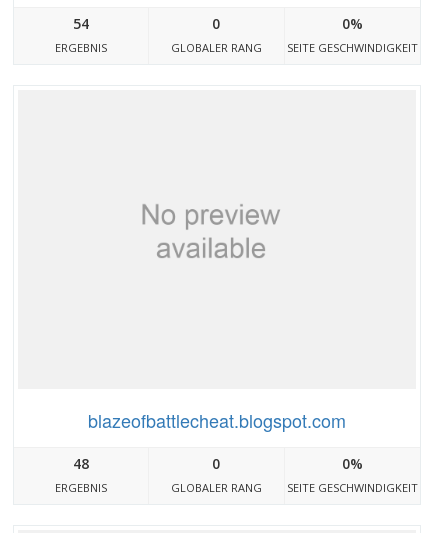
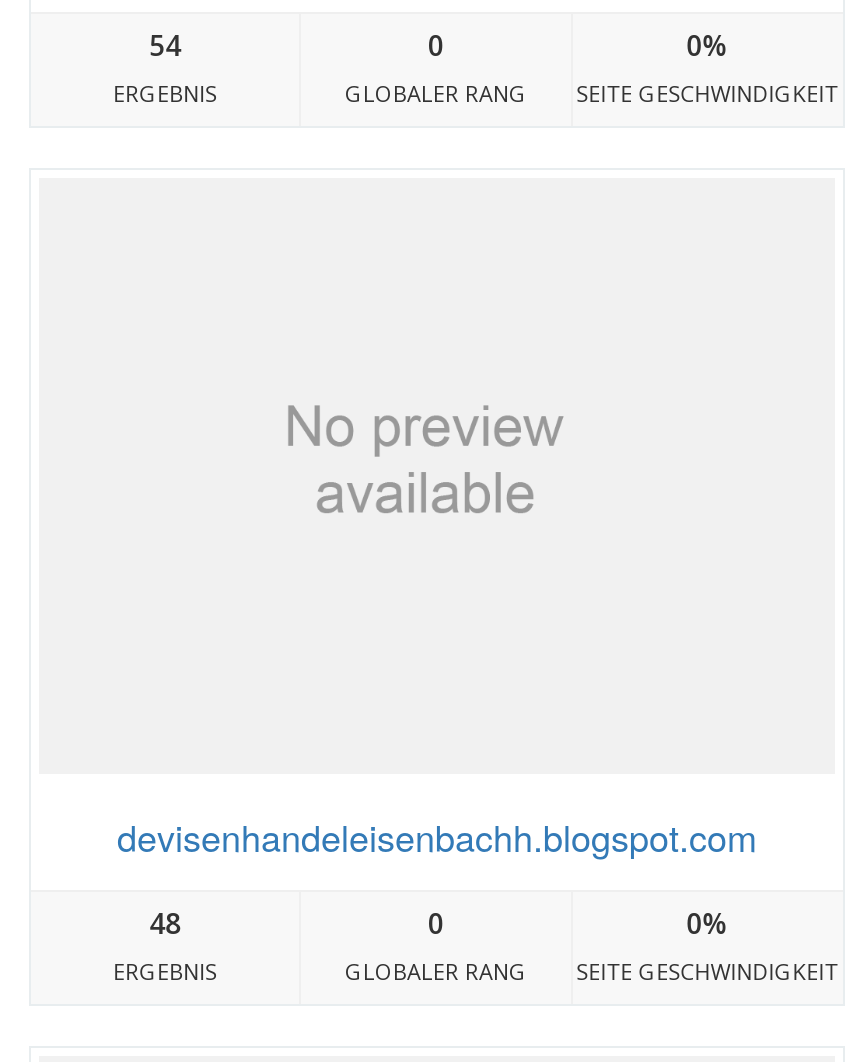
[88,406,346,432] blazeofbattlecheat.blogspot.com -> [117,810,757,862] devisenhandeleisenbachh.blogspot.com

